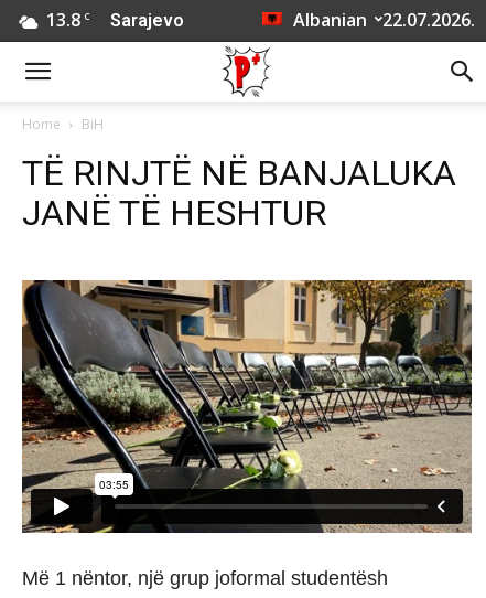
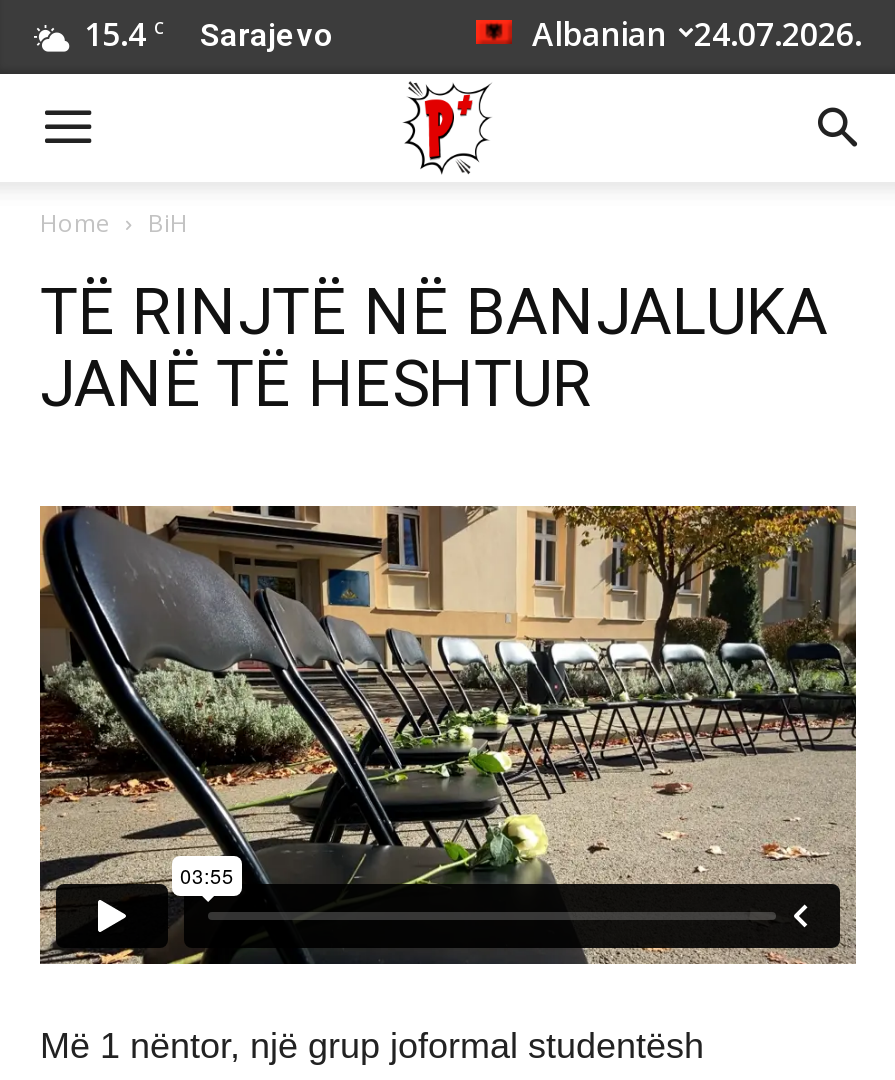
[46,8,184,32] 13.8 C Sarajevo -> [84,12,334,56] 15.4 C Sarajevo
[293,8,475,32] Albanian 22.07.2026. -> [532,12,862,56] Albanian 24.07.2026.

